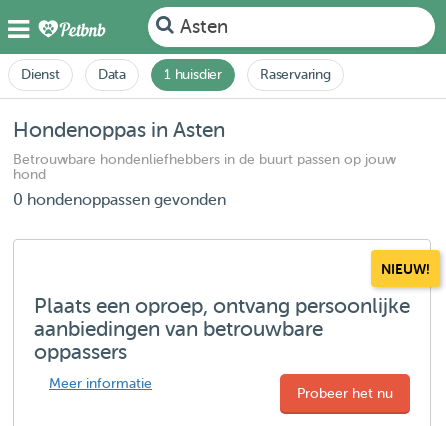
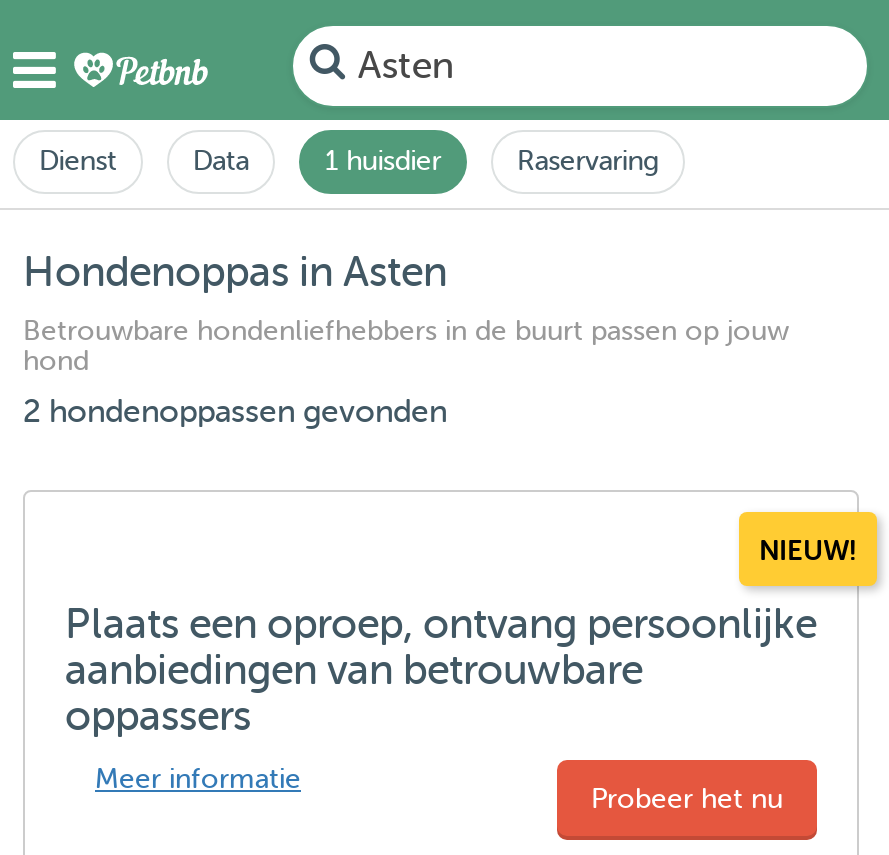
[13,191,226,209] 0 hondenoppassen gevonden -> [23,394,447,430] 2 hondenoppassen gevonden

